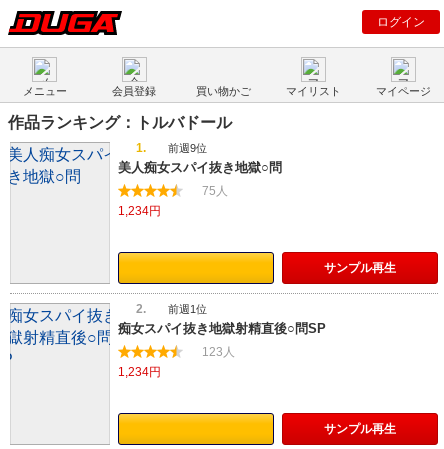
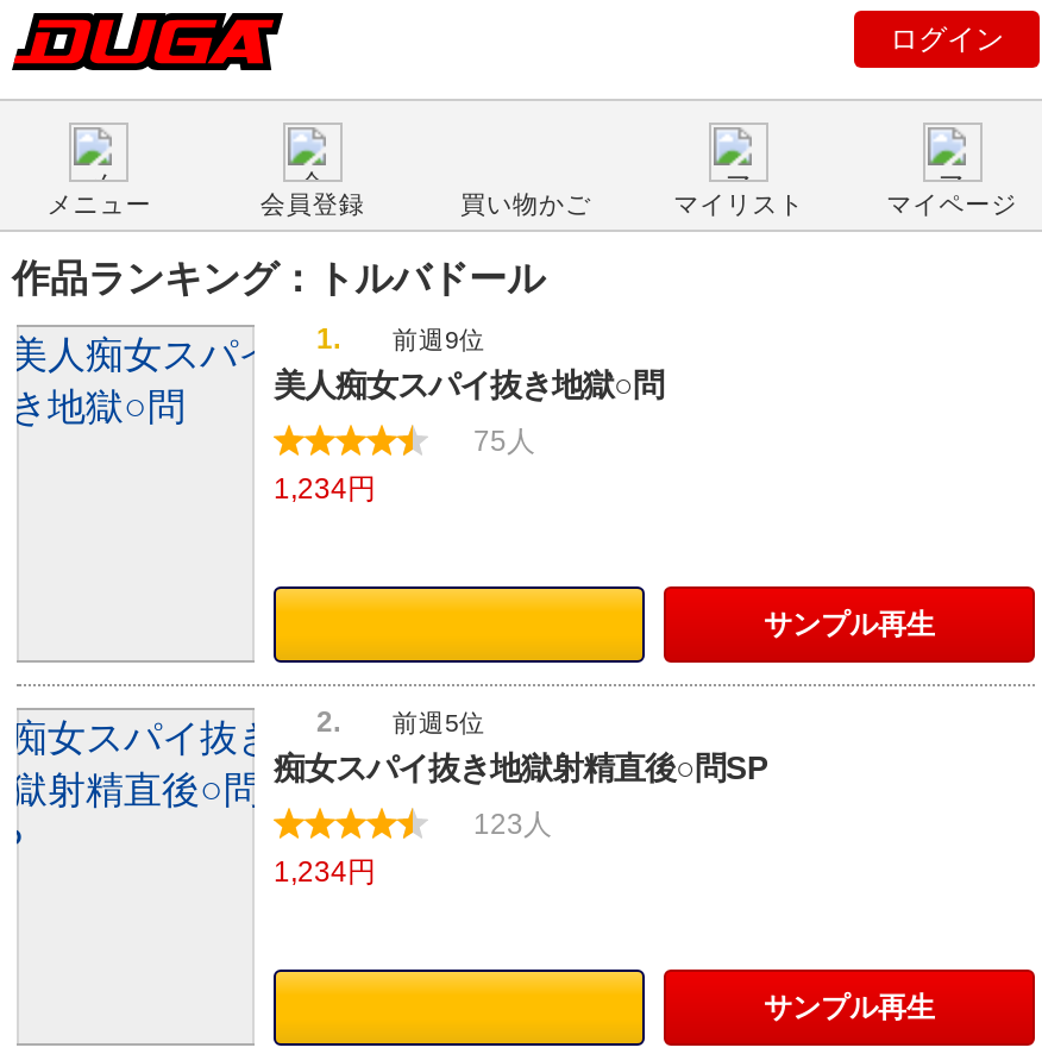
[168,303,207,315] 前週1位 -> [393,708,485,736] 前週5位

